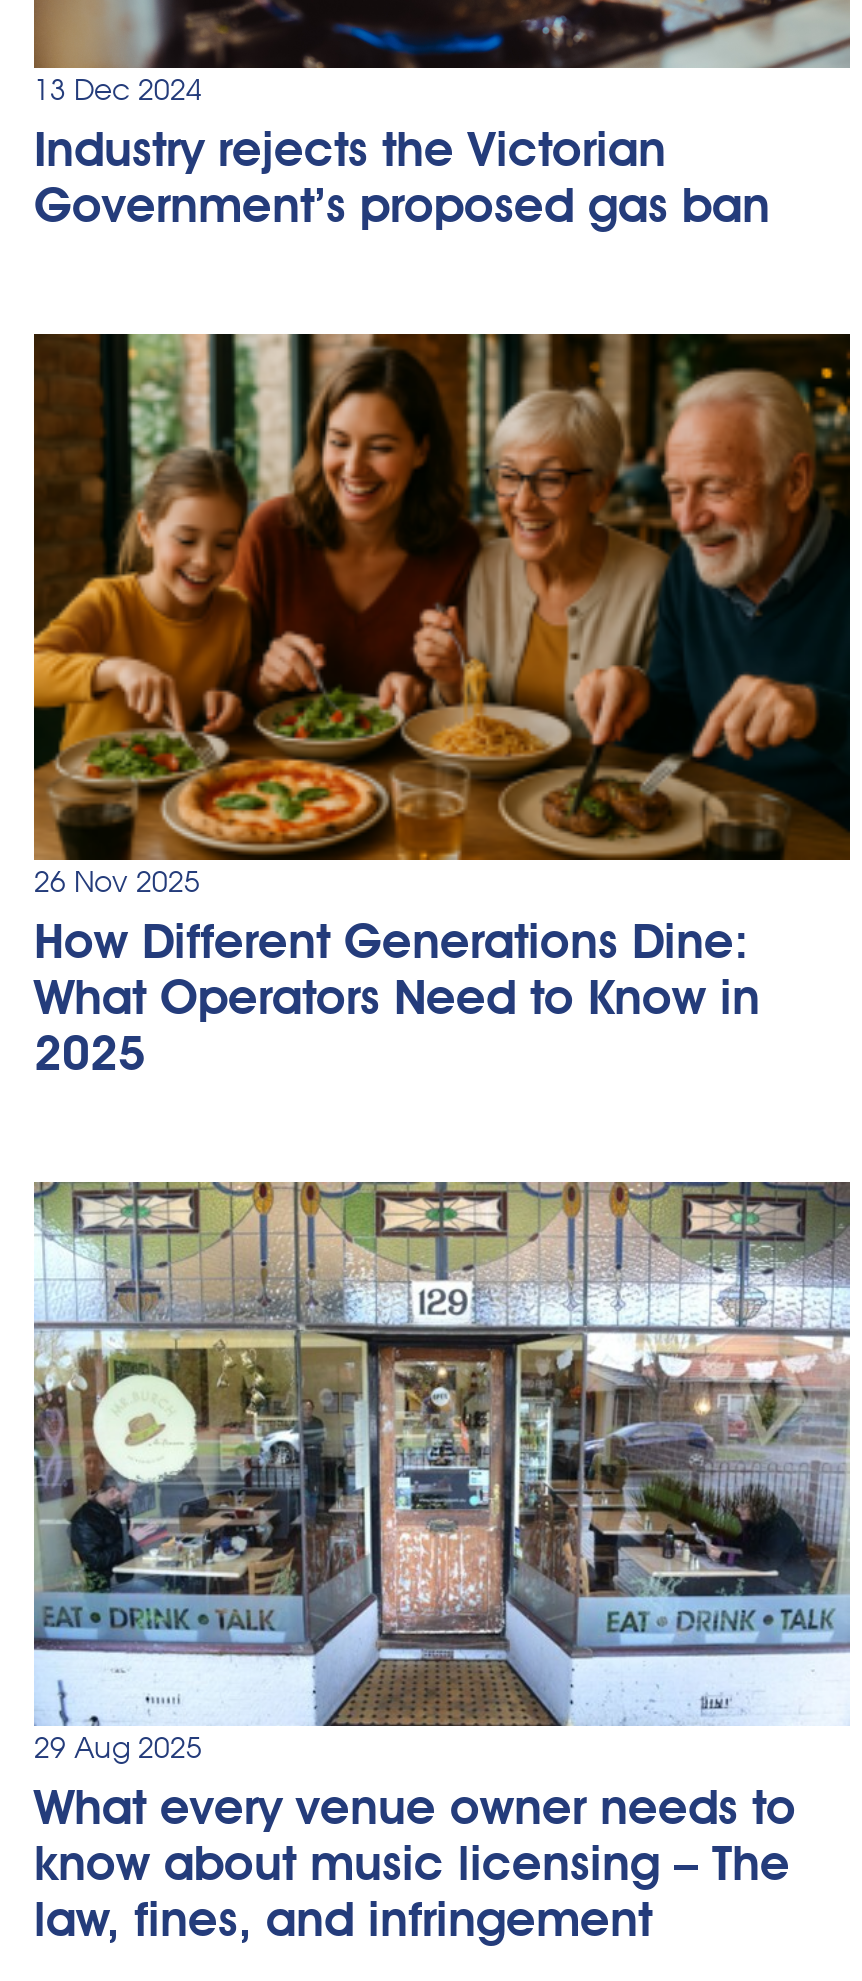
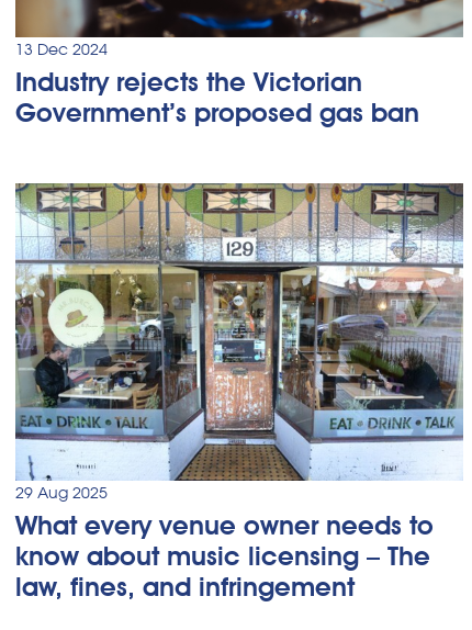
[32,332,850,1082] [image] | 26 Nov 2025 | How Different Generations Dine: | What Operators Need to Know in | 2025 -> none

